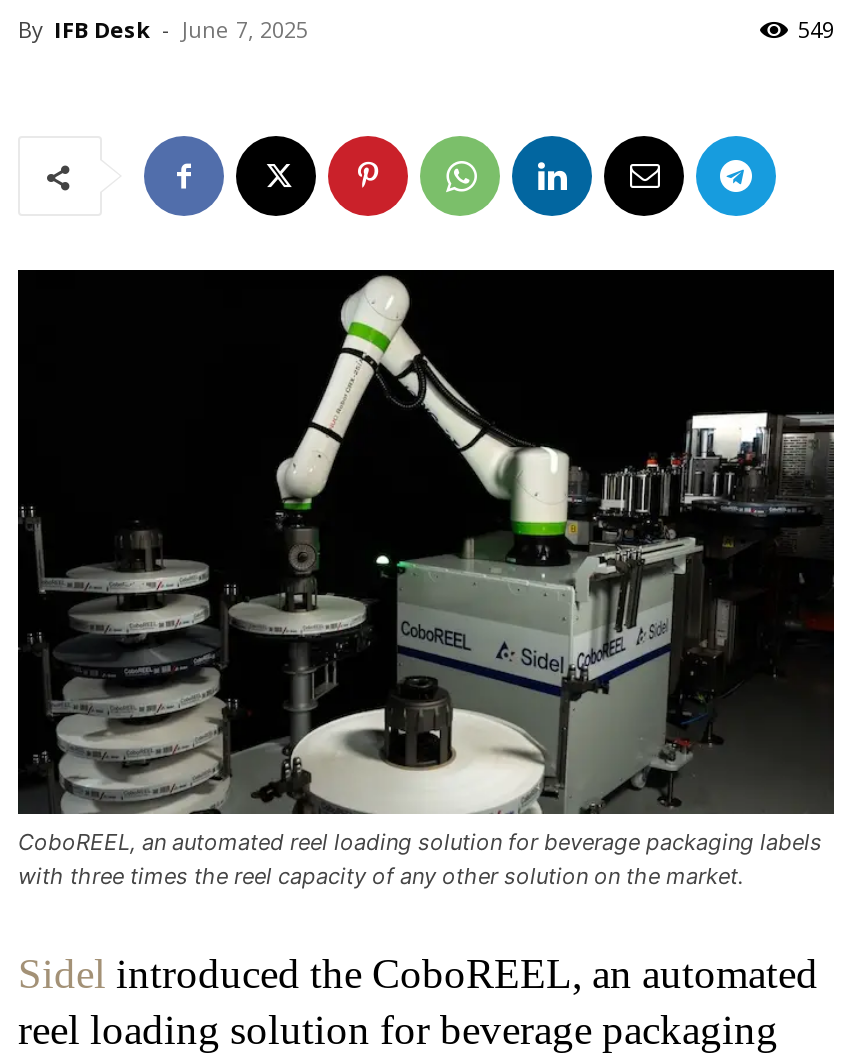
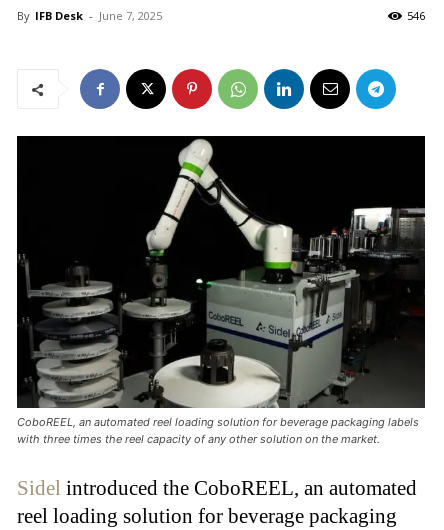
[798,14,834,44] 549 -> [407,8,425,23] 546

